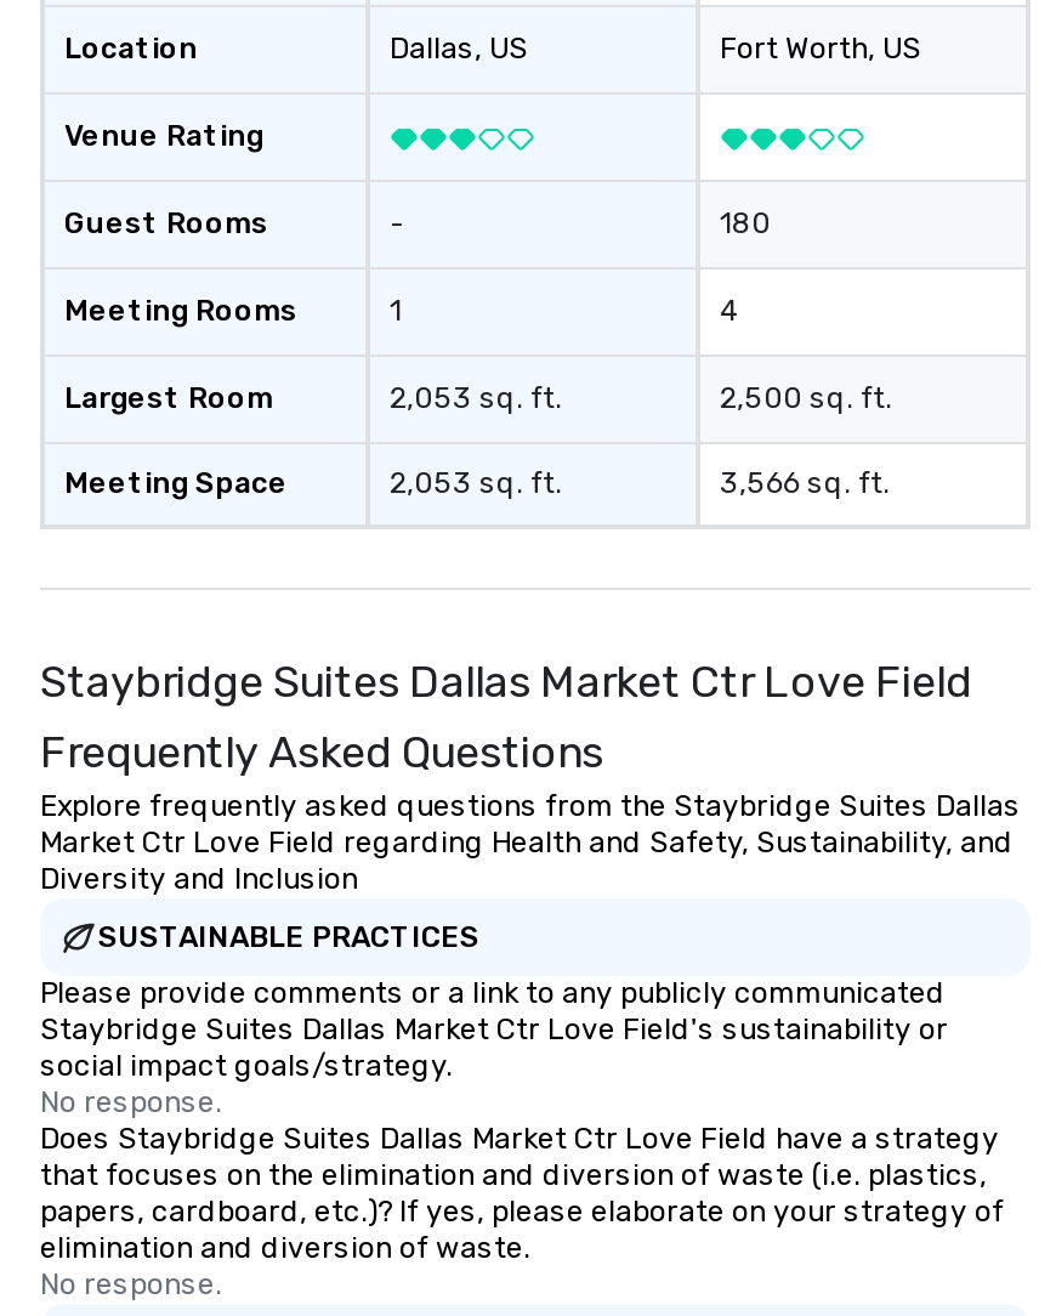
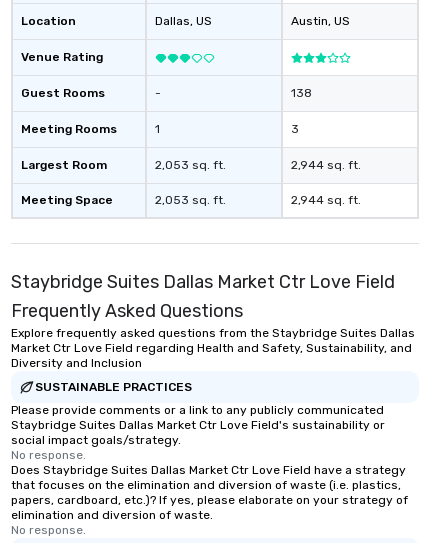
[720,32,921,66] Fort Worth, US -> [291,14,350,28] Austin, US
[720,206,771,240] 180 -> [291,86,312,100] 138
[720,294,739,328] 4 -> [291,122,299,136] 3
[720,381,892,415] 2,500 sq. ft. -> [291,158,361,172] 2,944 sq. ft.
[720,466,890,500] 3,566 sq. ft. -> [291,193,361,207] 2,944 sq. ft.

